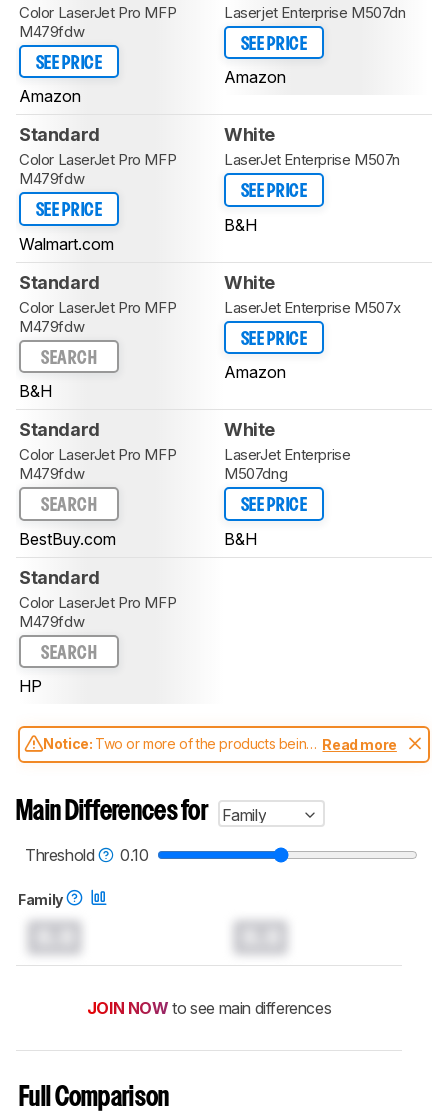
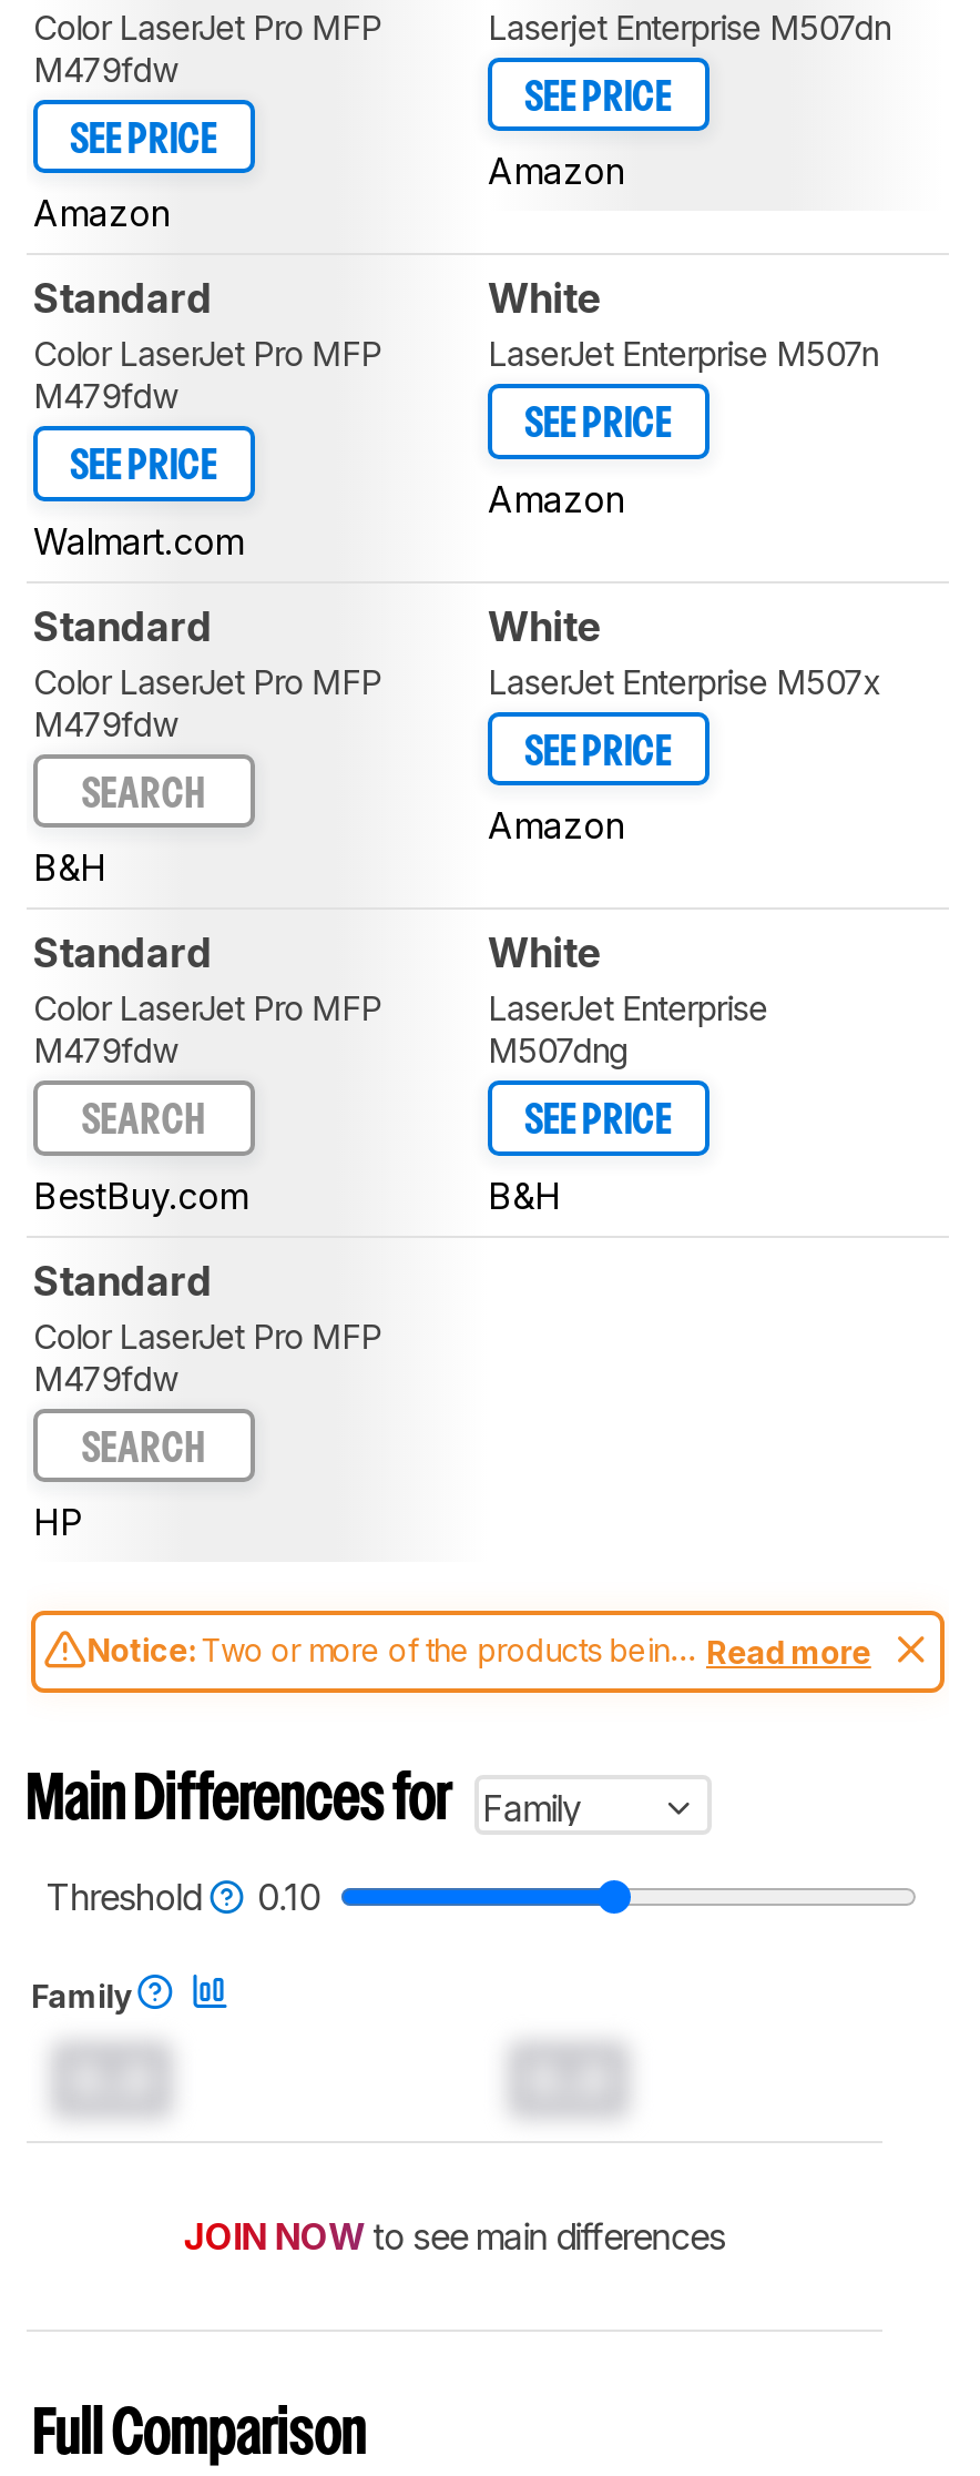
[224,215,257,235] B&H -> [488,476,625,520] Amazon

